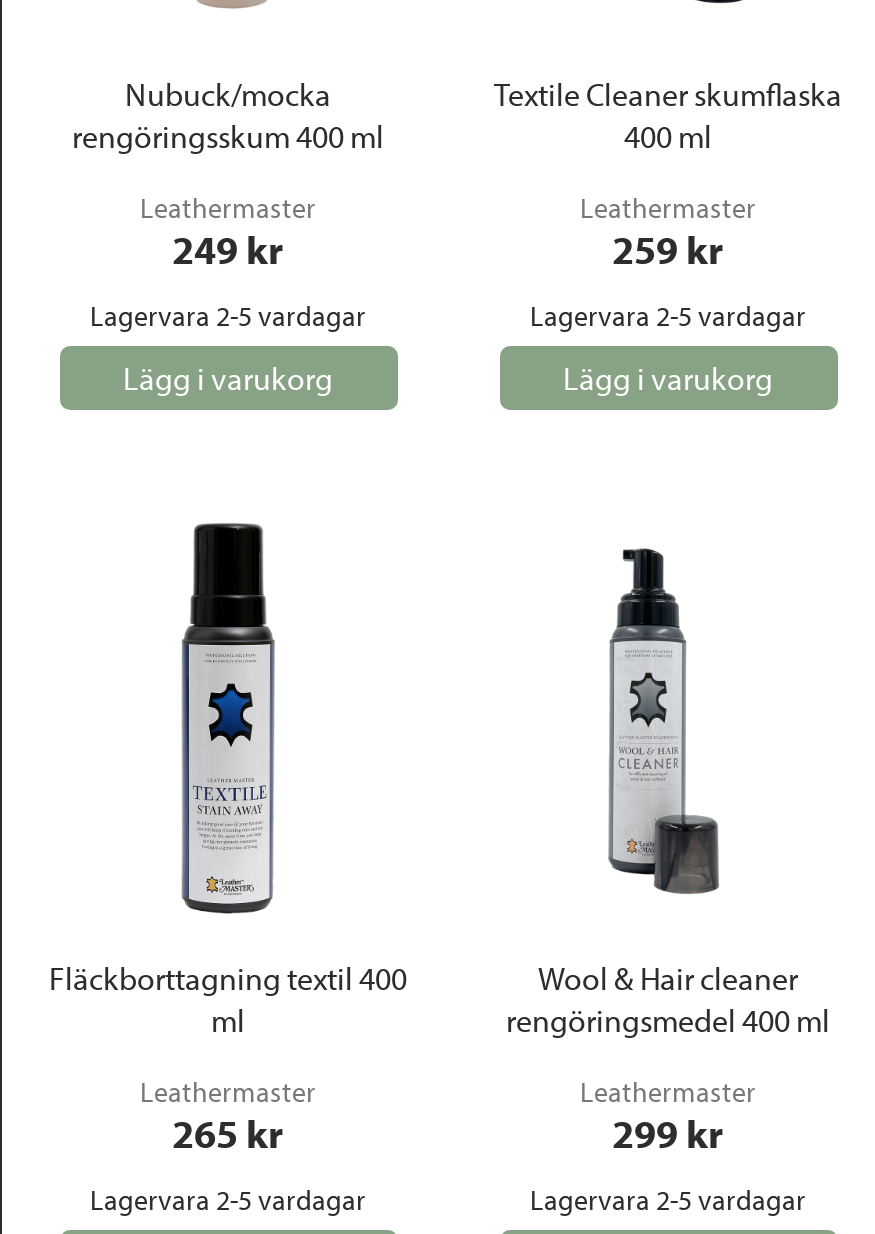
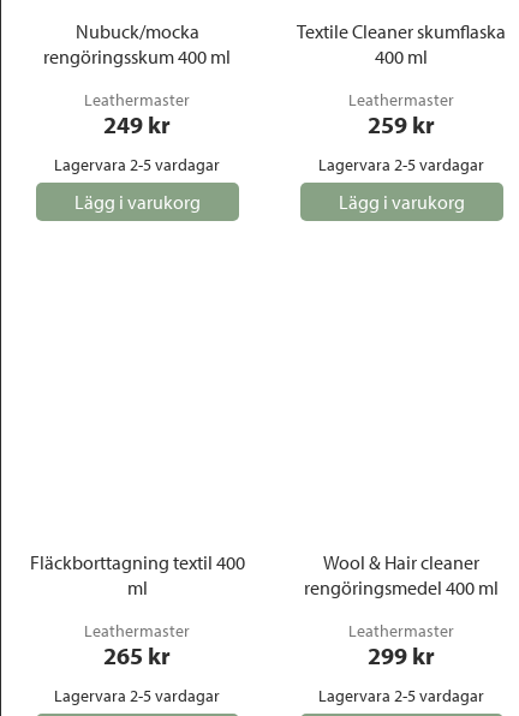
[180,522,276,916] [image] -> none
[606,546,720,896] [image] -> none

